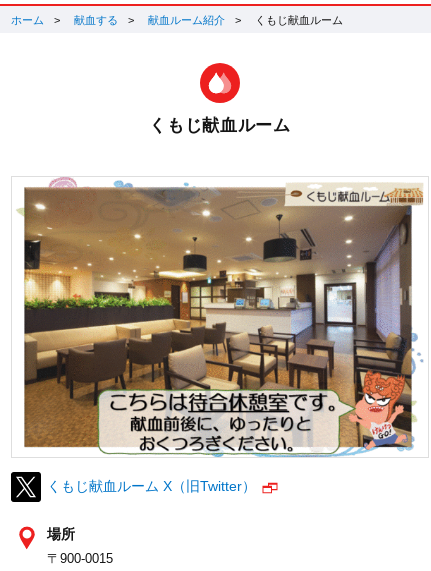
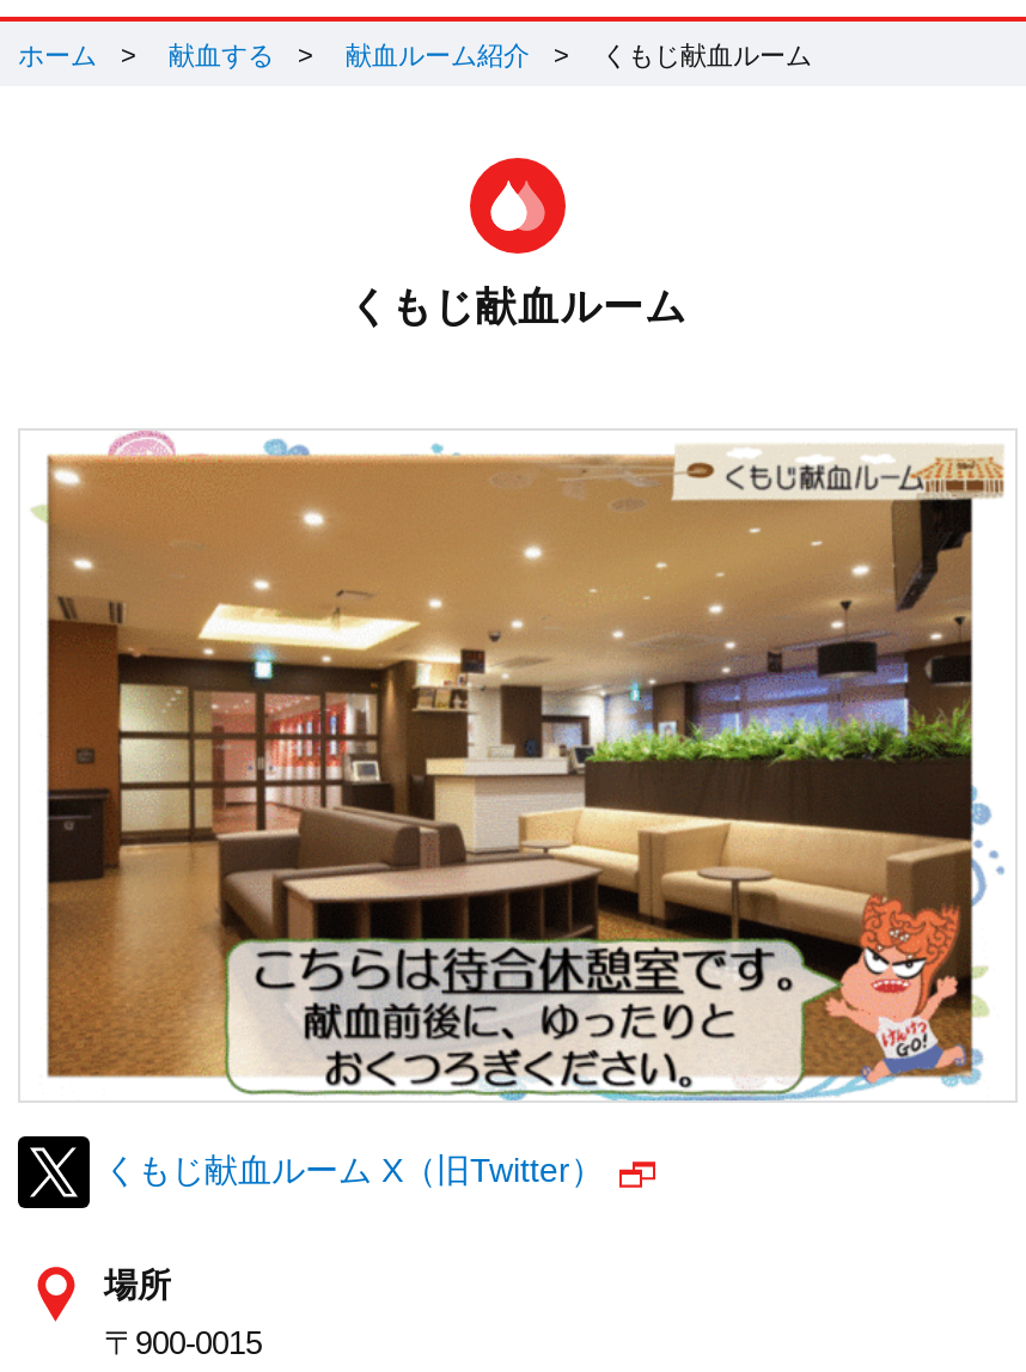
[24,187,413,448] [image] -> [47,455,979,1079] [image]

